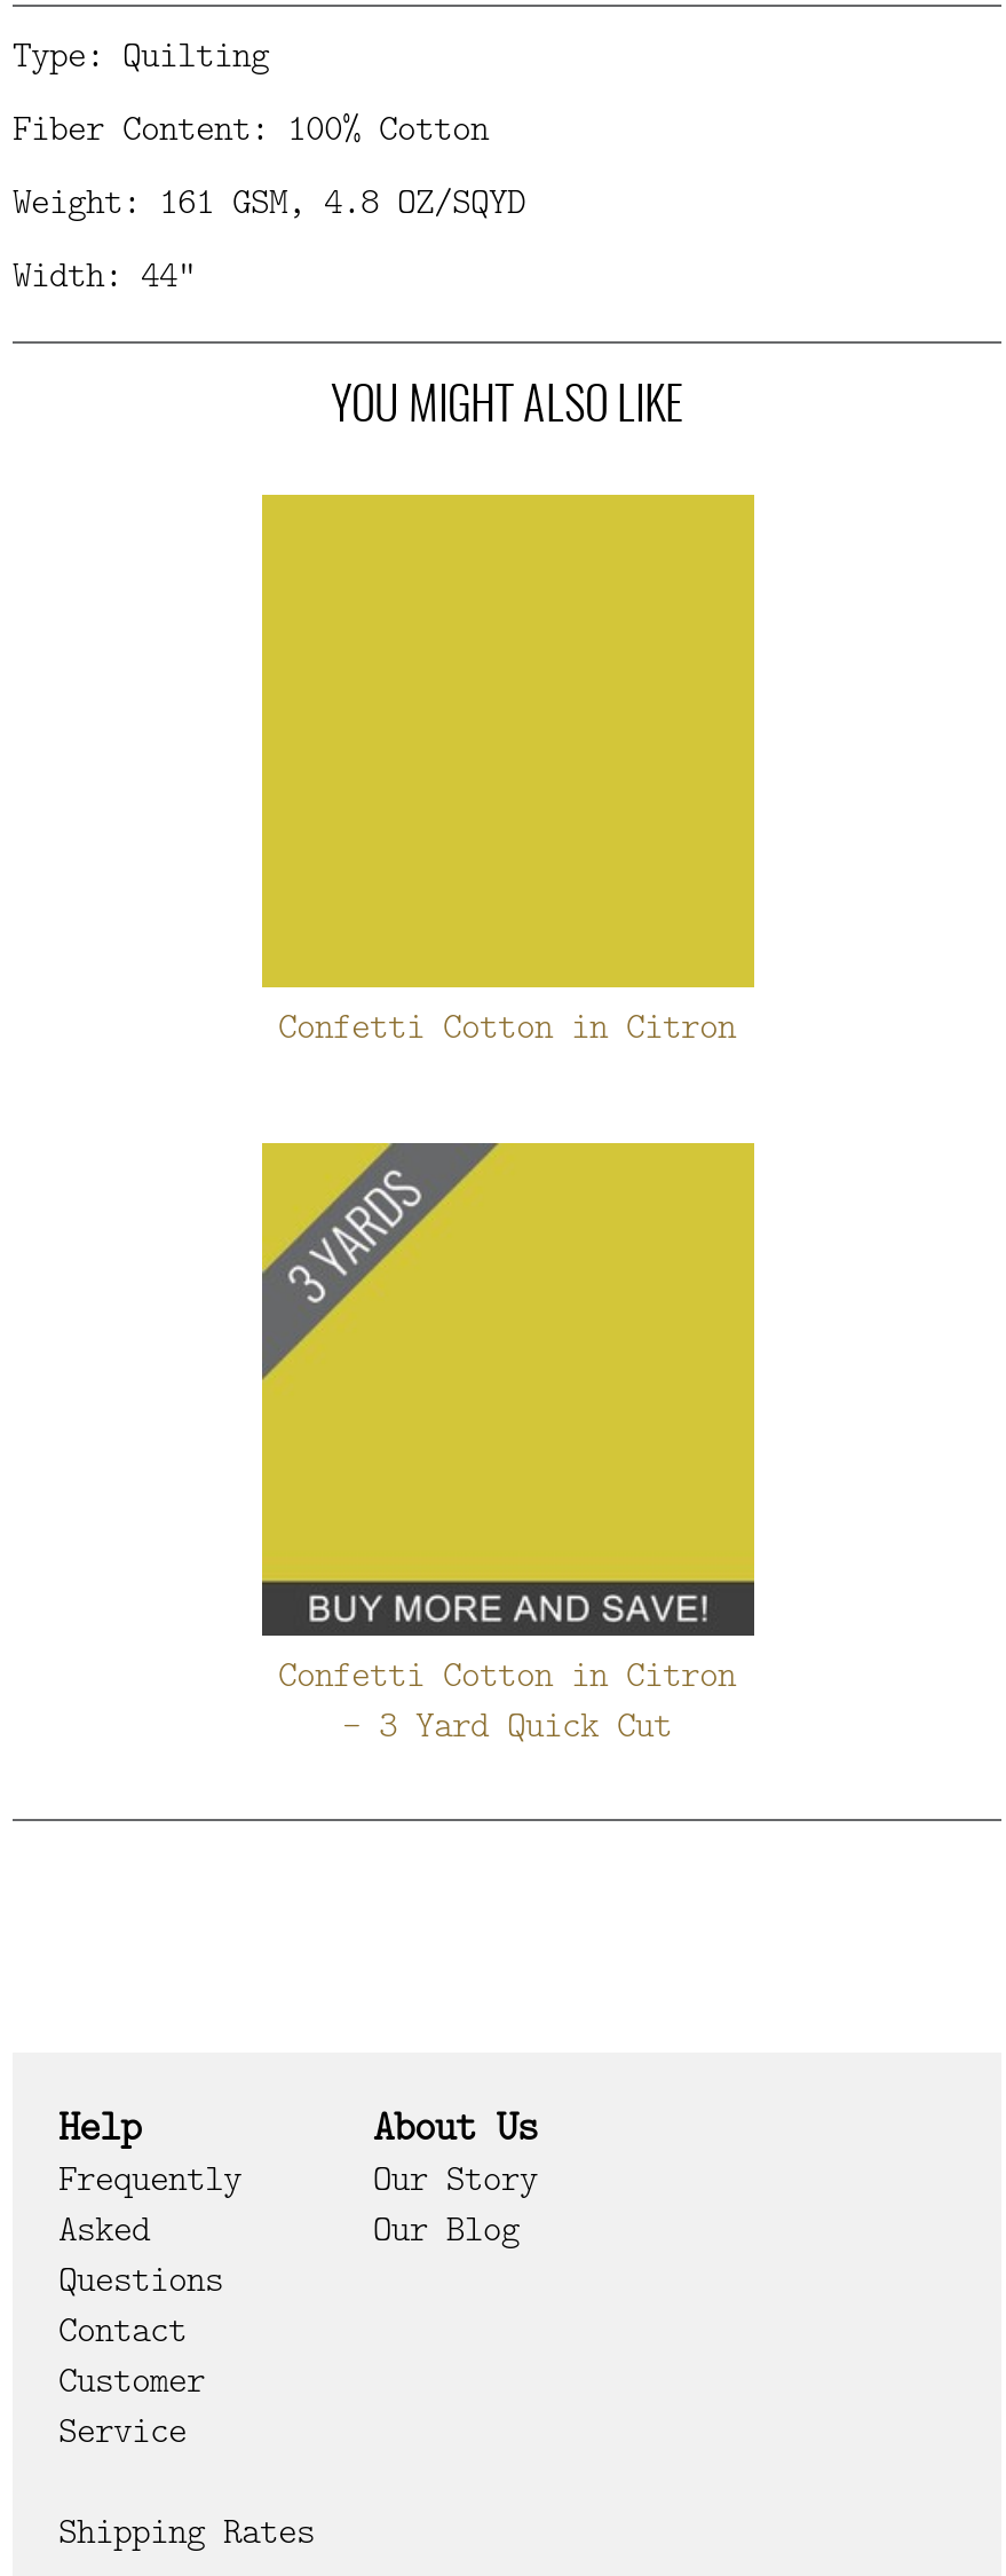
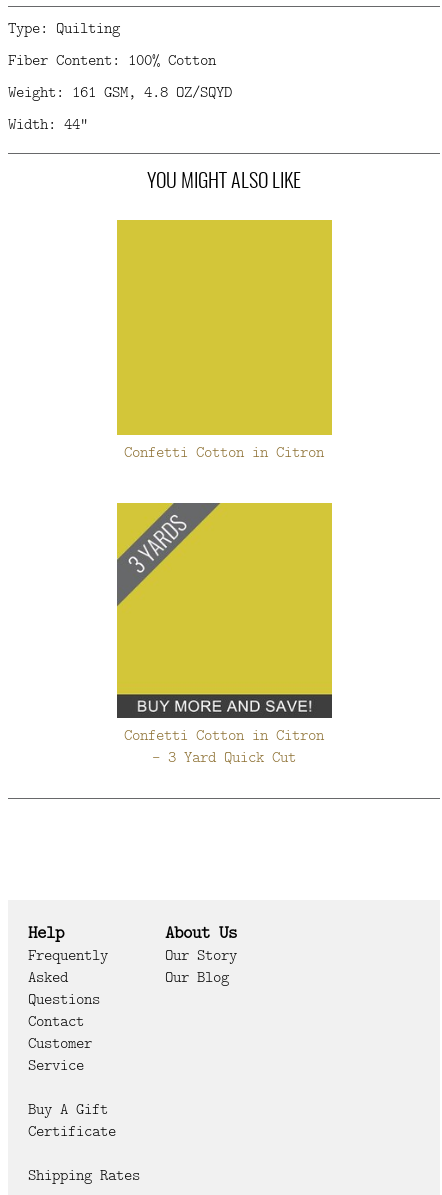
none -> [28,1098,116,1142] Buy A Gift | Certificate

